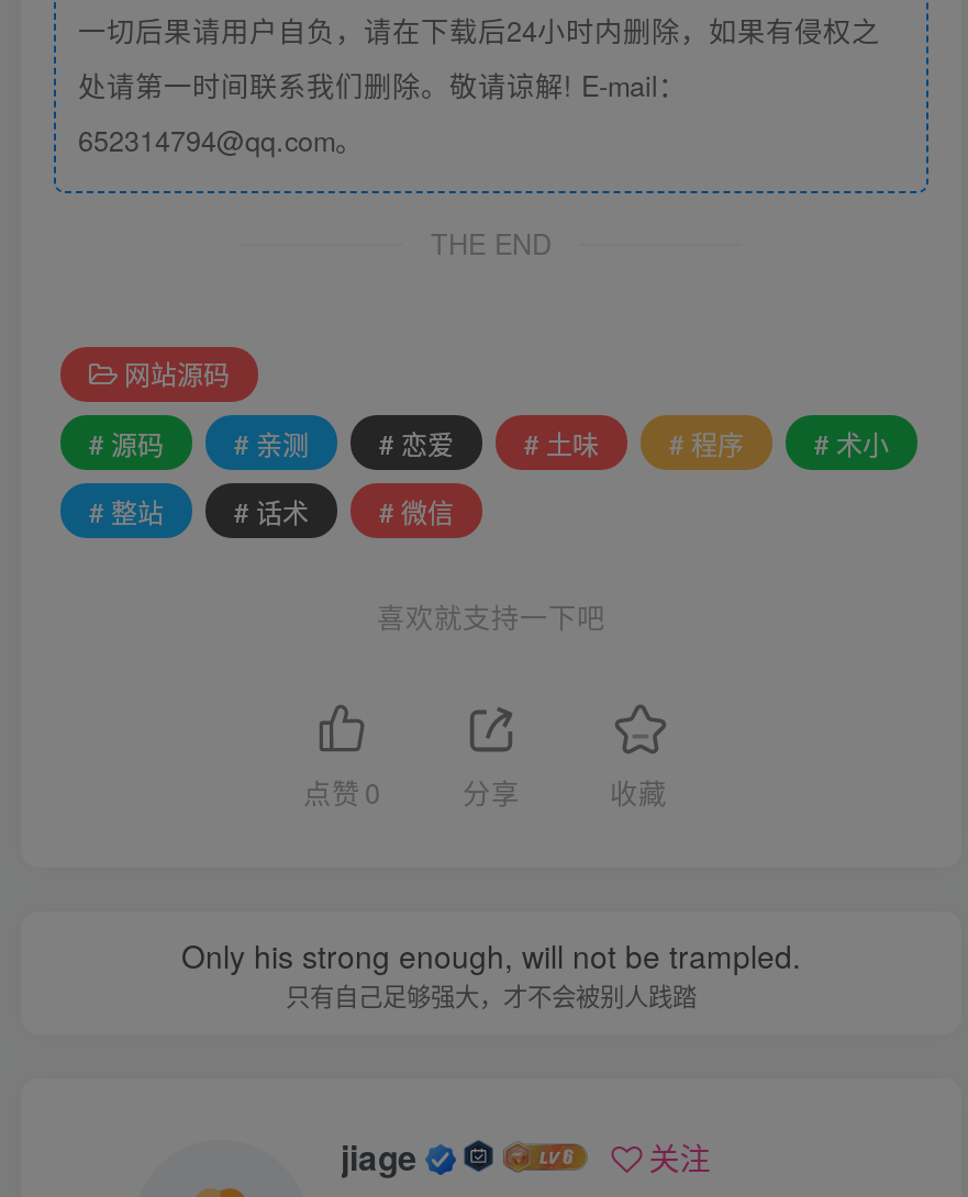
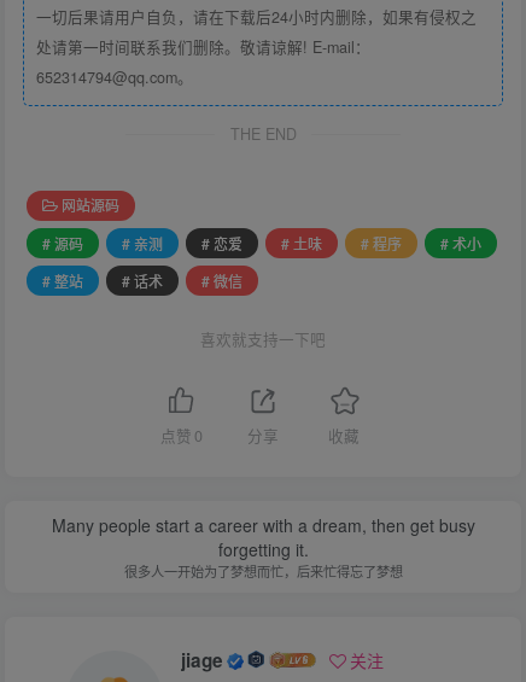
[181,933,801,1012] Only his strong enough, will not be trampled. | 只有自己足够强大，才不会被别人践踏 -> [51,513,475,580] Many people start a career with a dream, then get busy | forgetting it. | 很多人一开始为了梦想而忙，后来忙得忘了梦想

